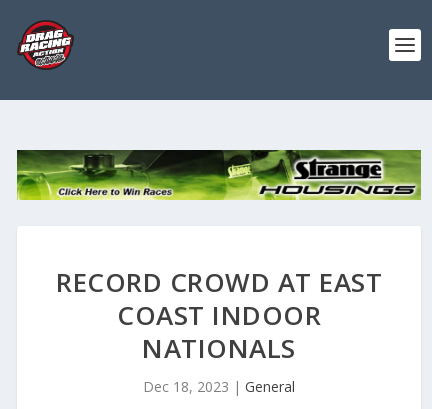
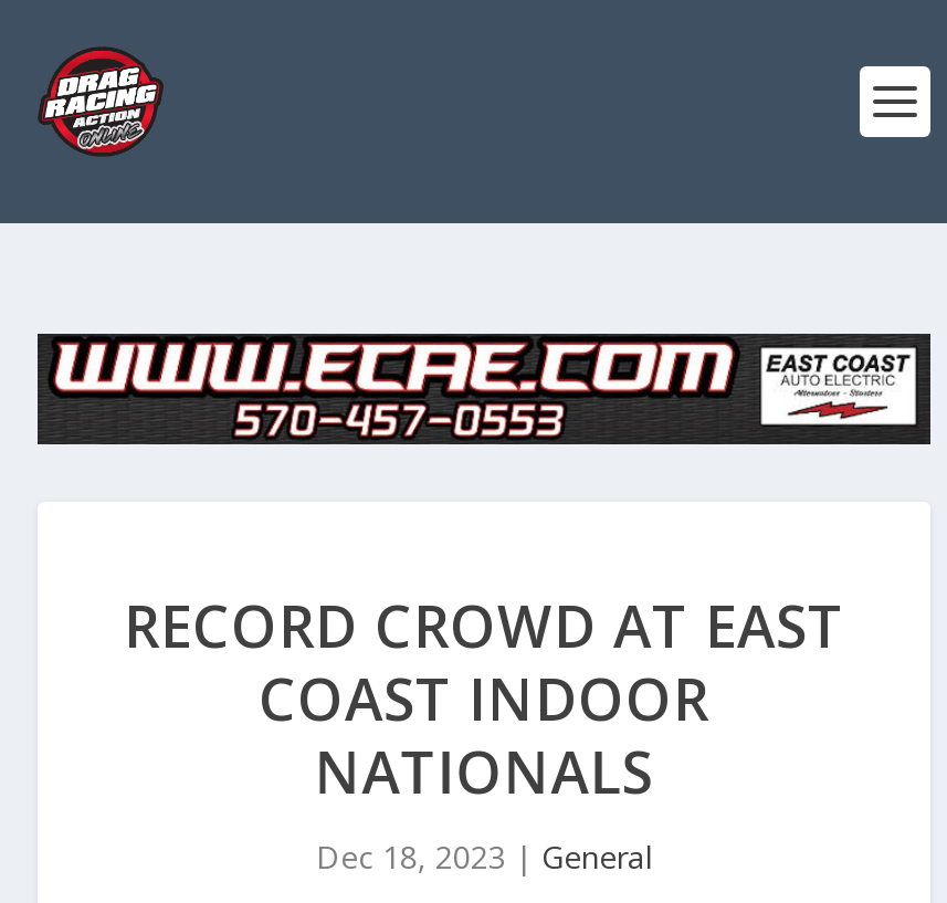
[16,149,422,201] [image] -> [35,332,933,447] [image]

